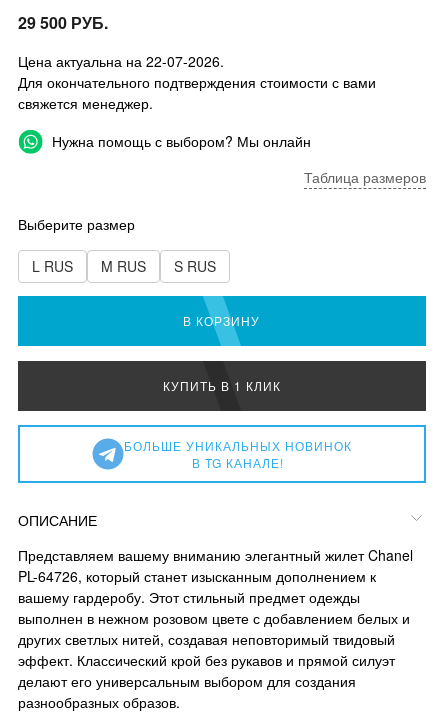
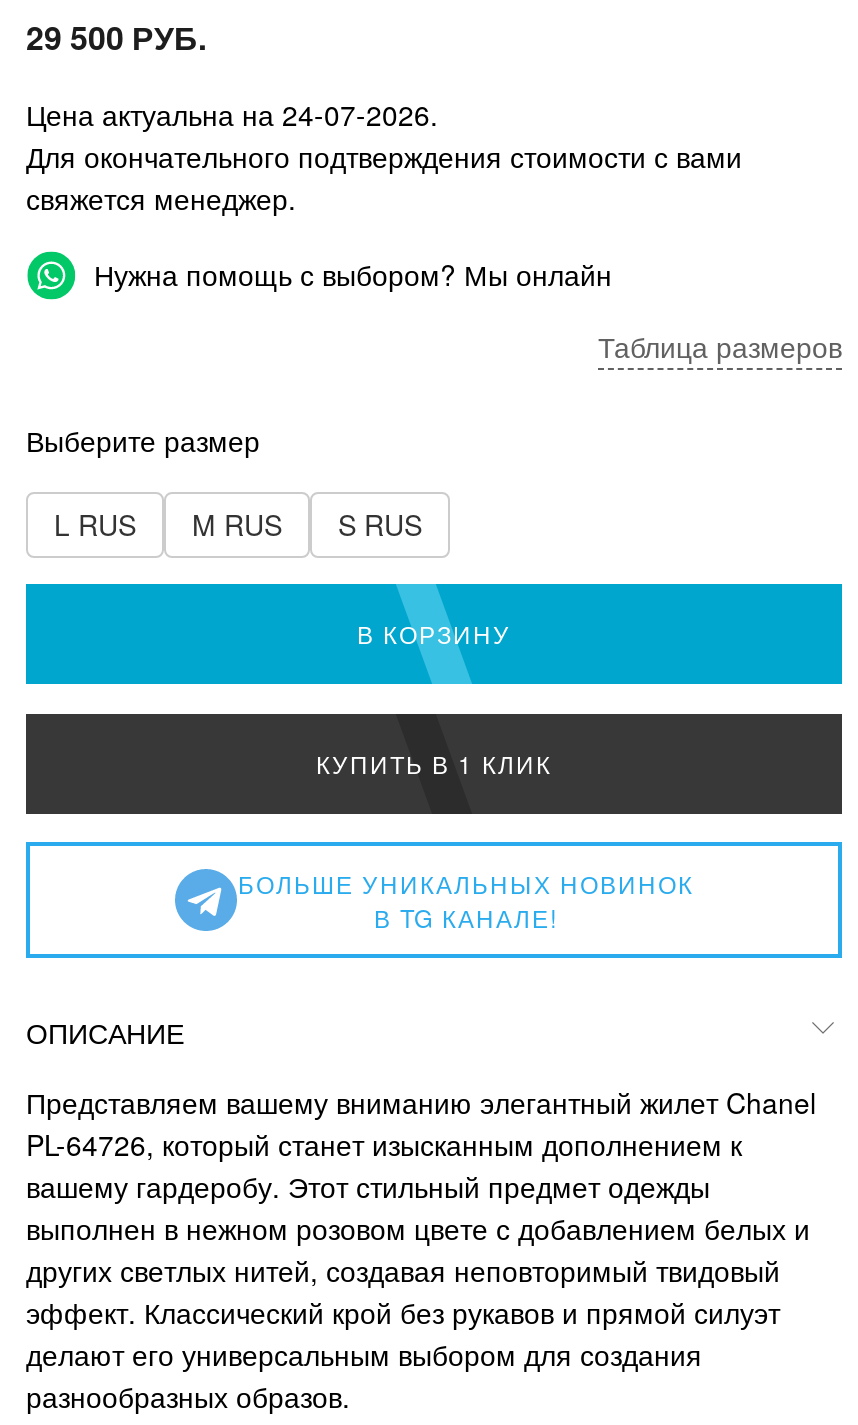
[18,51,224,71] Цена актуальна на 22-07-2026. -> [26,94,438,134] Цена актуальна на 24-07-2026.

